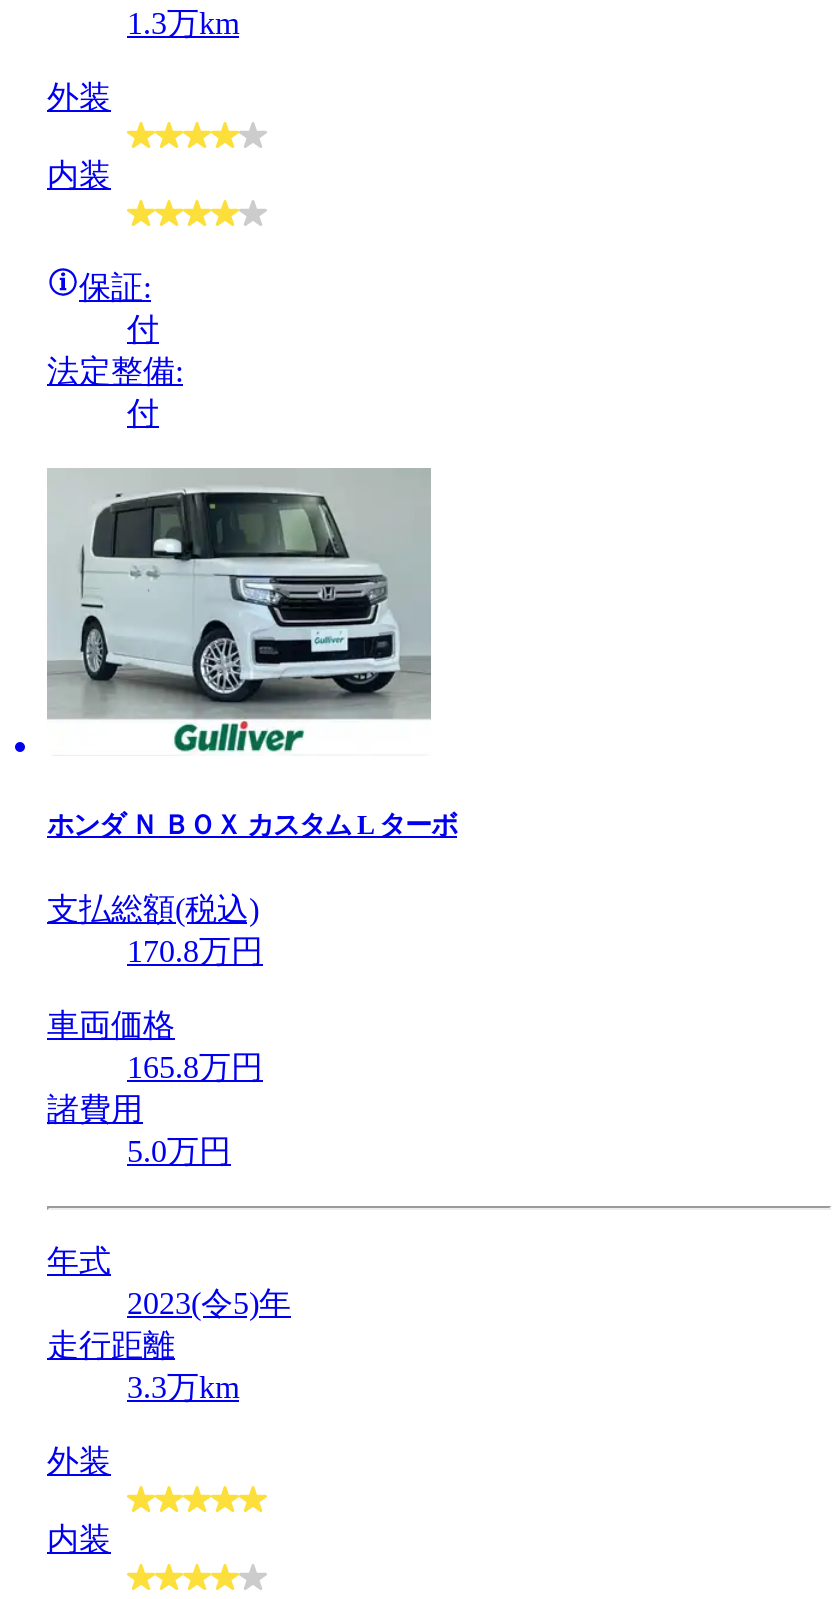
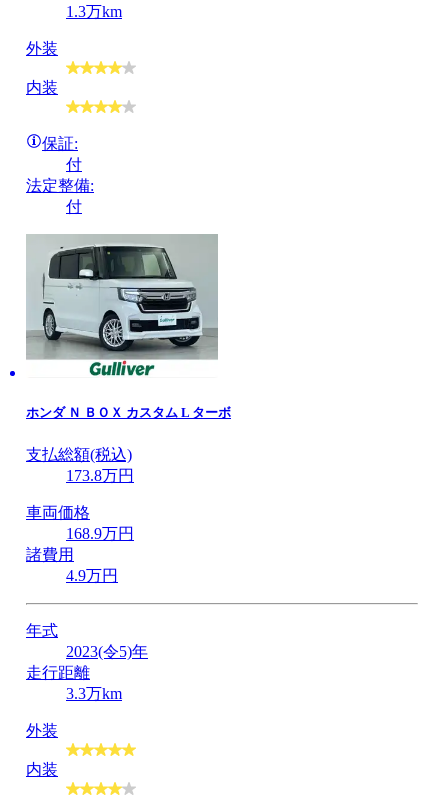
[127,933,263,967] 170.8万円 -> [66,466,134,483] 173.8万円
[127,1049,263,1083] 165.8万円 -> [66,524,134,541] 168.9万円
[127,1133,231,1167] 5.0万円 -> [66,566,118,583] 4.9万円

